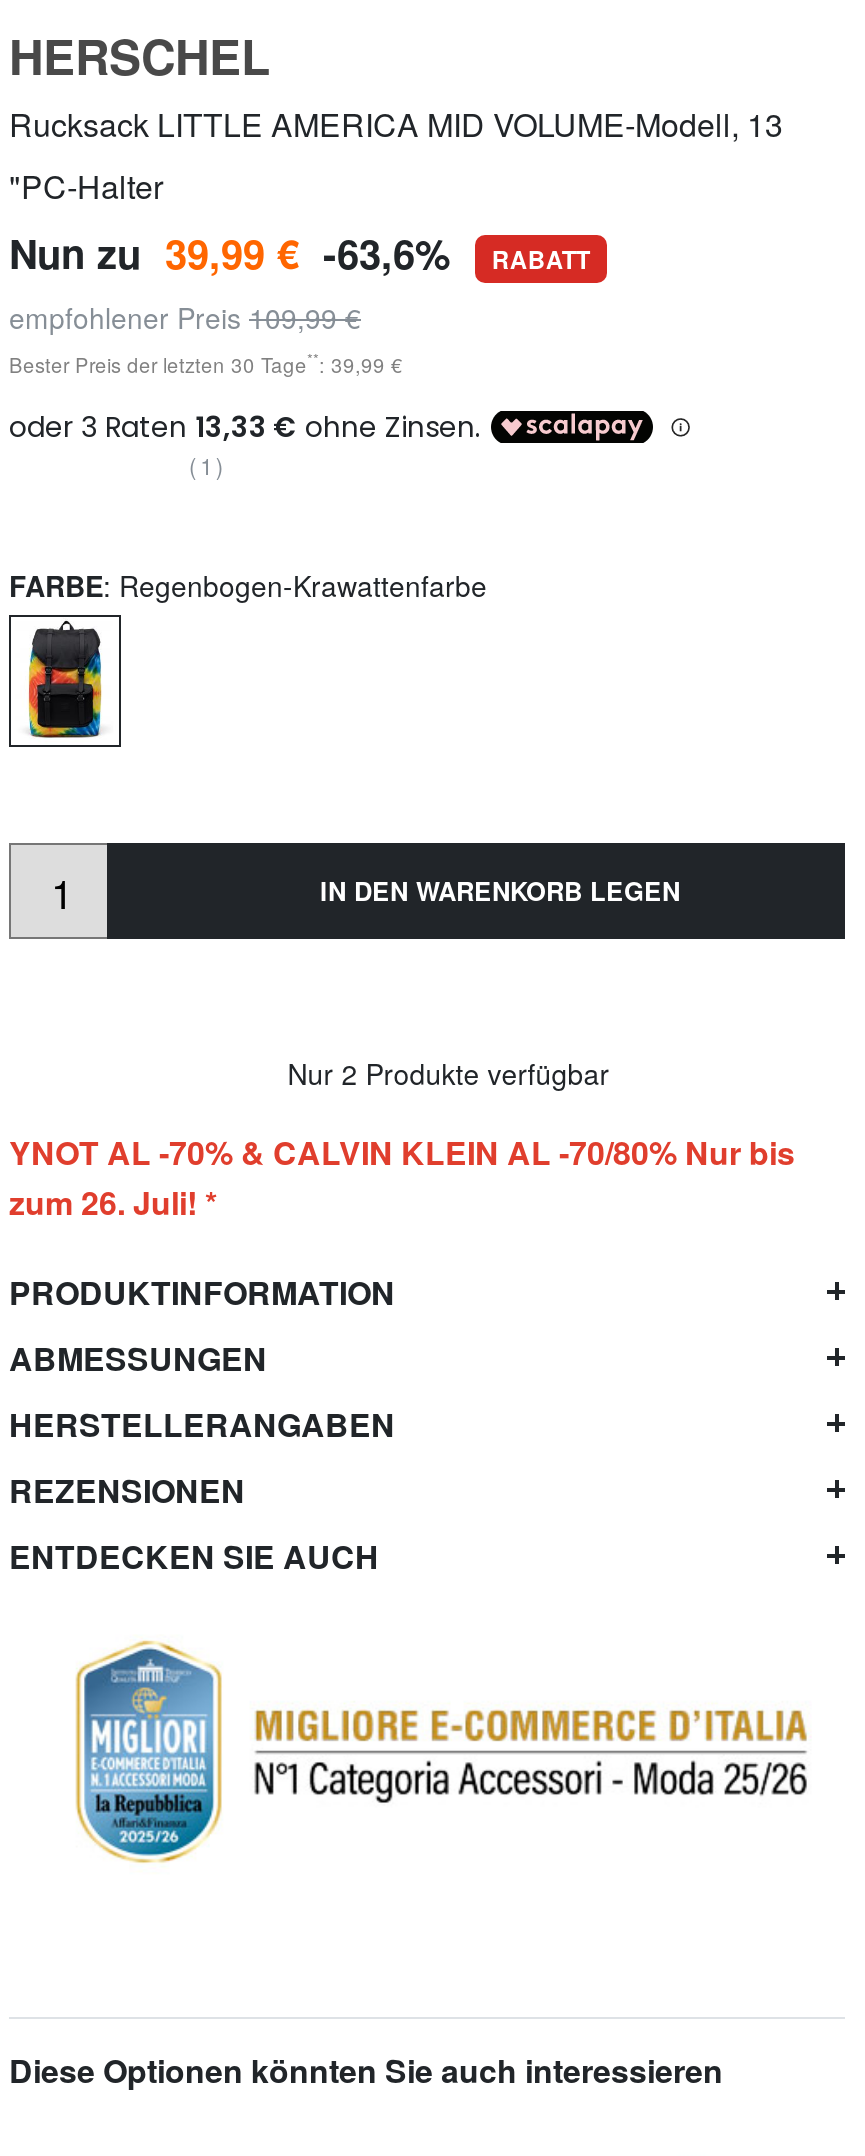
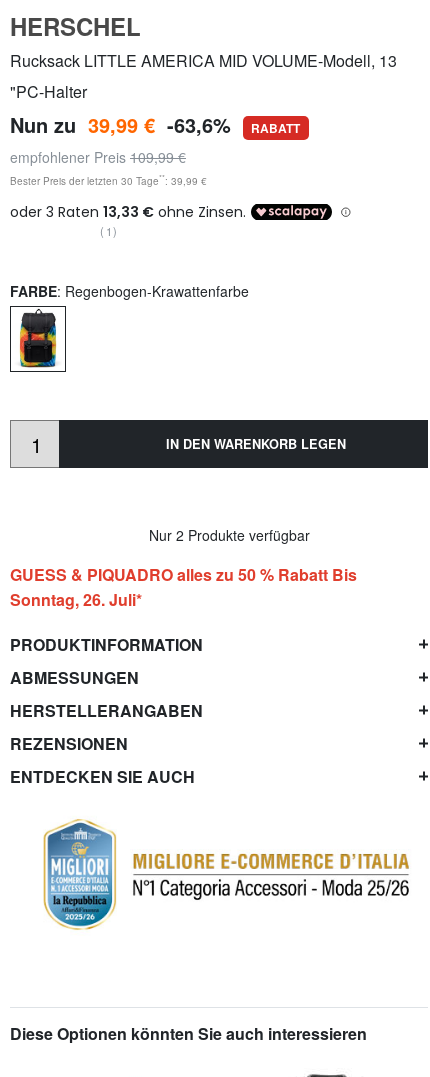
[9,1128,795,1224] YNOT AL -70% & CALVIN KLEIN AL -70/80% Nur bis | zum 26. Juli! * -> [10,563,357,611] GUESS & PIQUADRO alles zu 50 % Rabatt Bis | Sonntag, 26. Juli*

